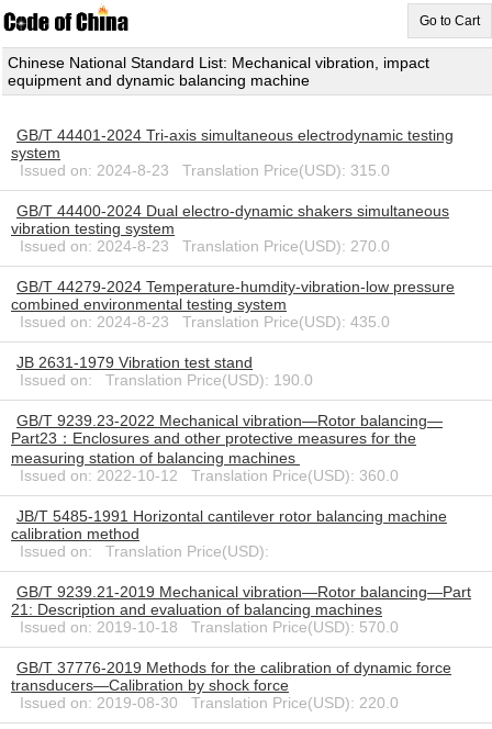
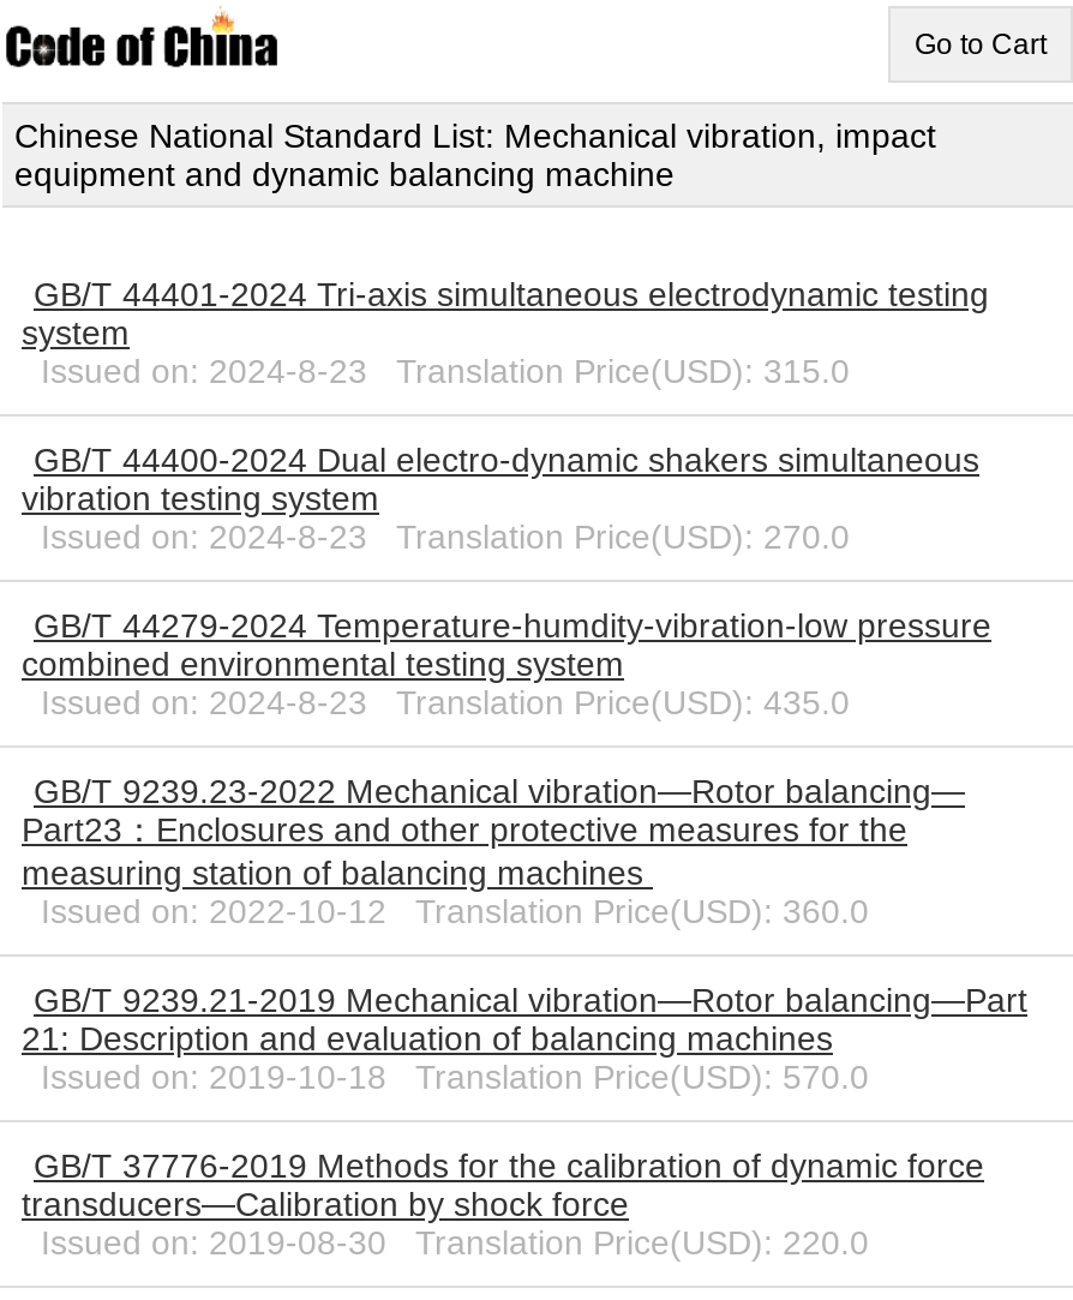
[11,354,313,389] JB 2631-1979 Vibration test stand | Issued on: Translation Price(USD): 190.0 -> none
[11,507,447,560] JB/T 5485-1991 Horizontal cantilever rotor balancing machine | calibration method | Issued on: Translation Price(USD): -> none

